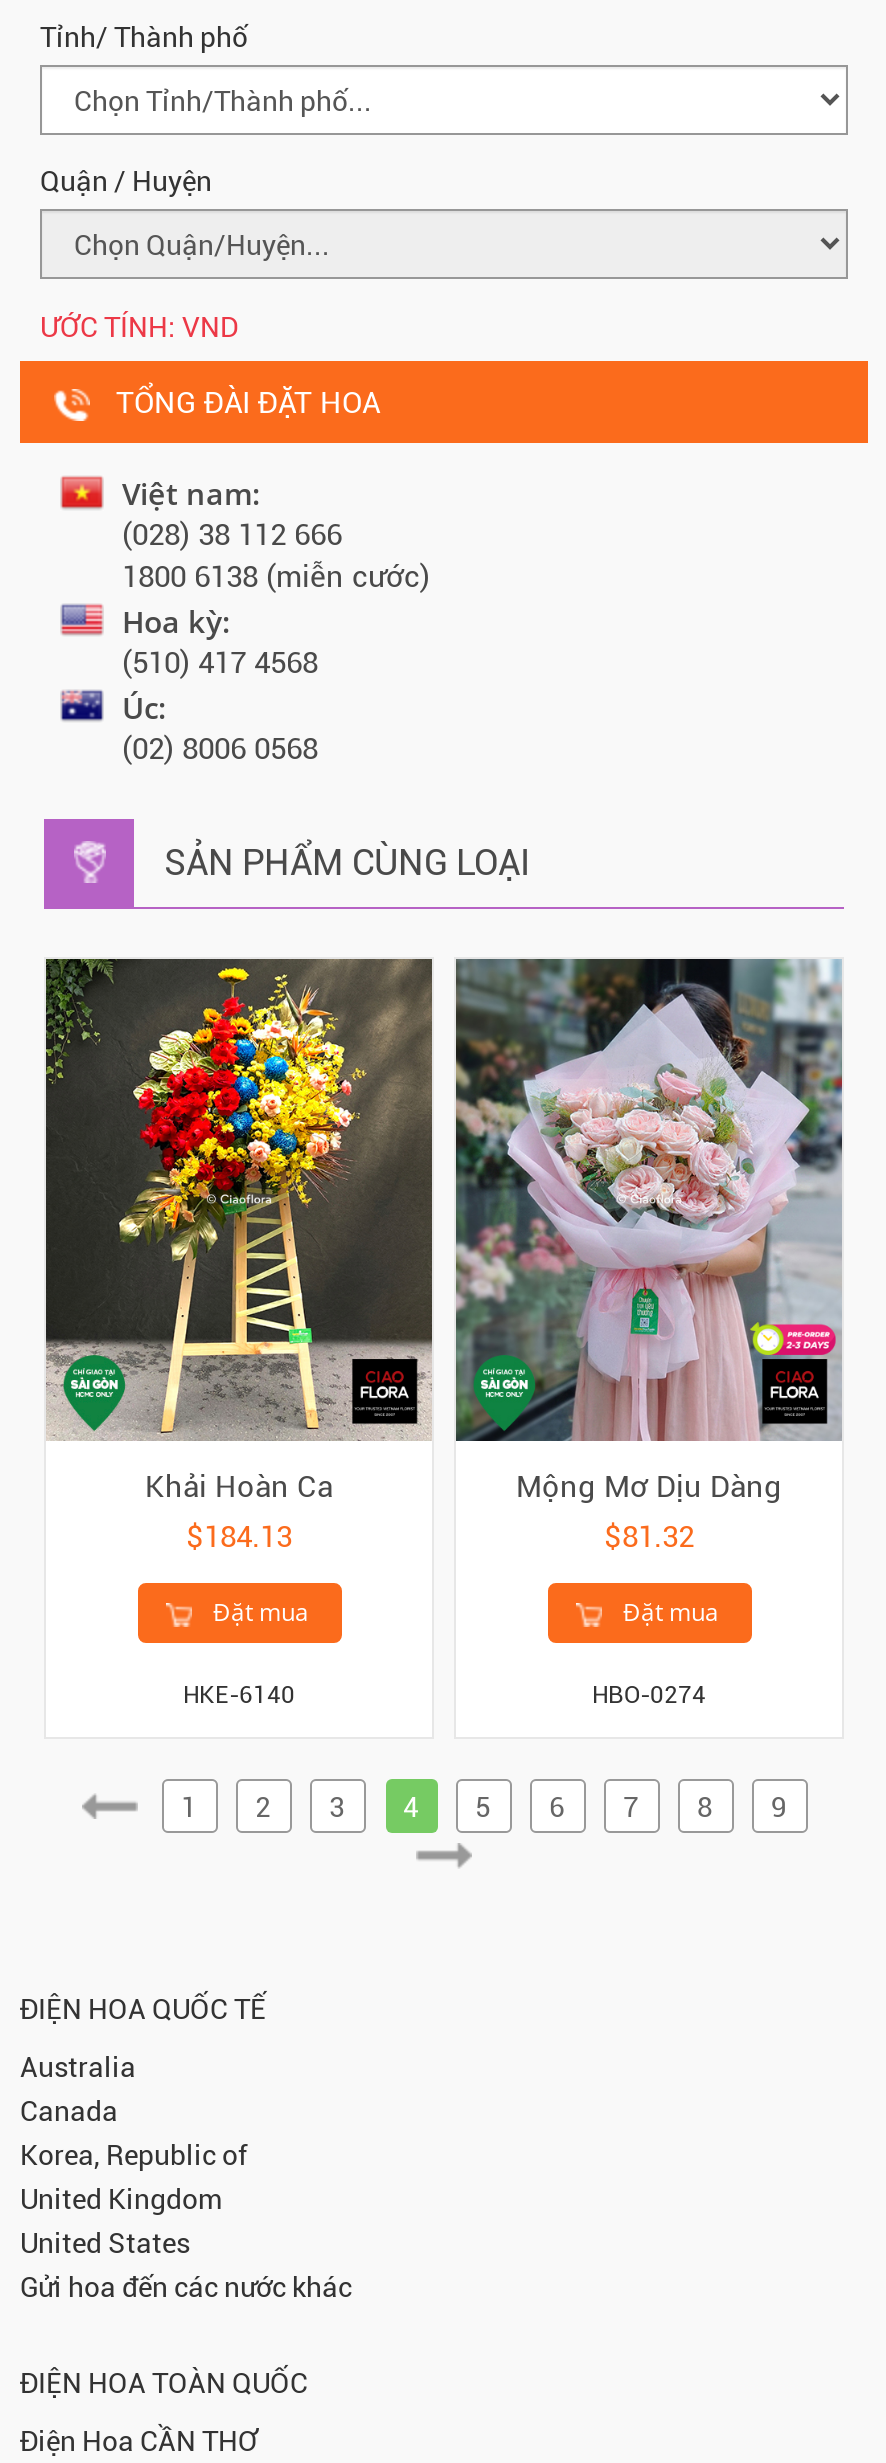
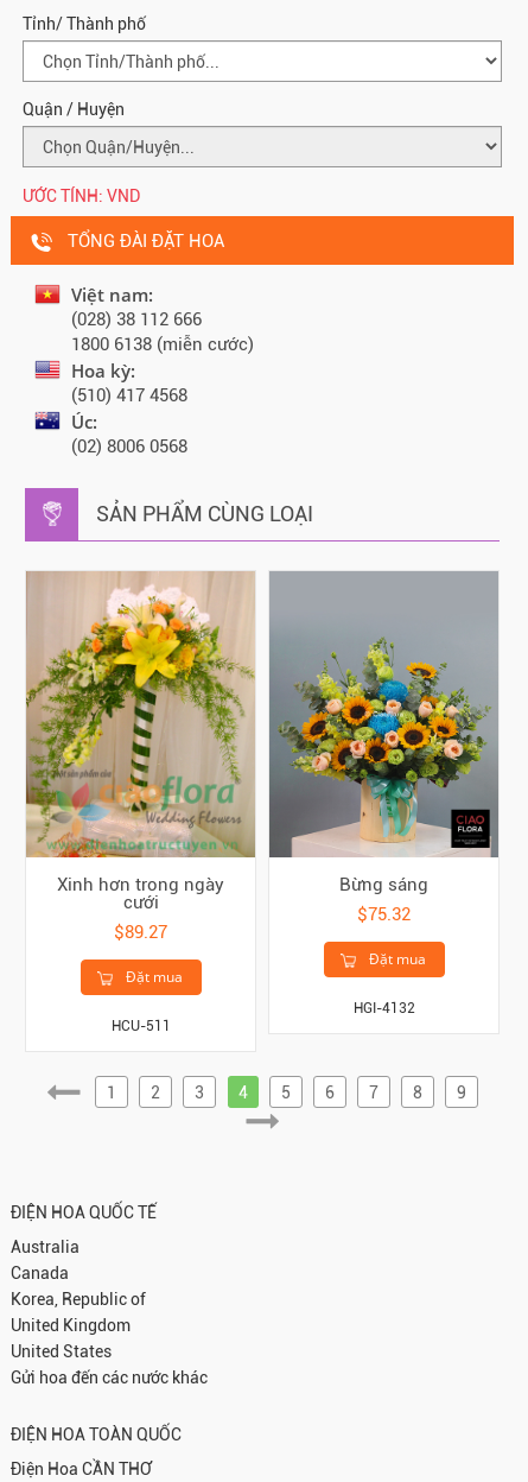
[44,957,434,1556] [image] | Khải Hoàn Ca | $184.13 -> [25,571,256,943] [image] | Xinh hơn trong ngày | cưới | $89.27
[456,959,842,1556] [image] | Mộng Mơ Dịu Dàng | $81.32 -> [269,571,498,925] [image] | Bừng sáng | $75.32
[183,1682,295,1710] HKE-6140 -> [111,1018,170,1035] HCU-511
[592,1682,706,1710] HBO-0274 -> [353,1000,415,1017] HGI-4132

